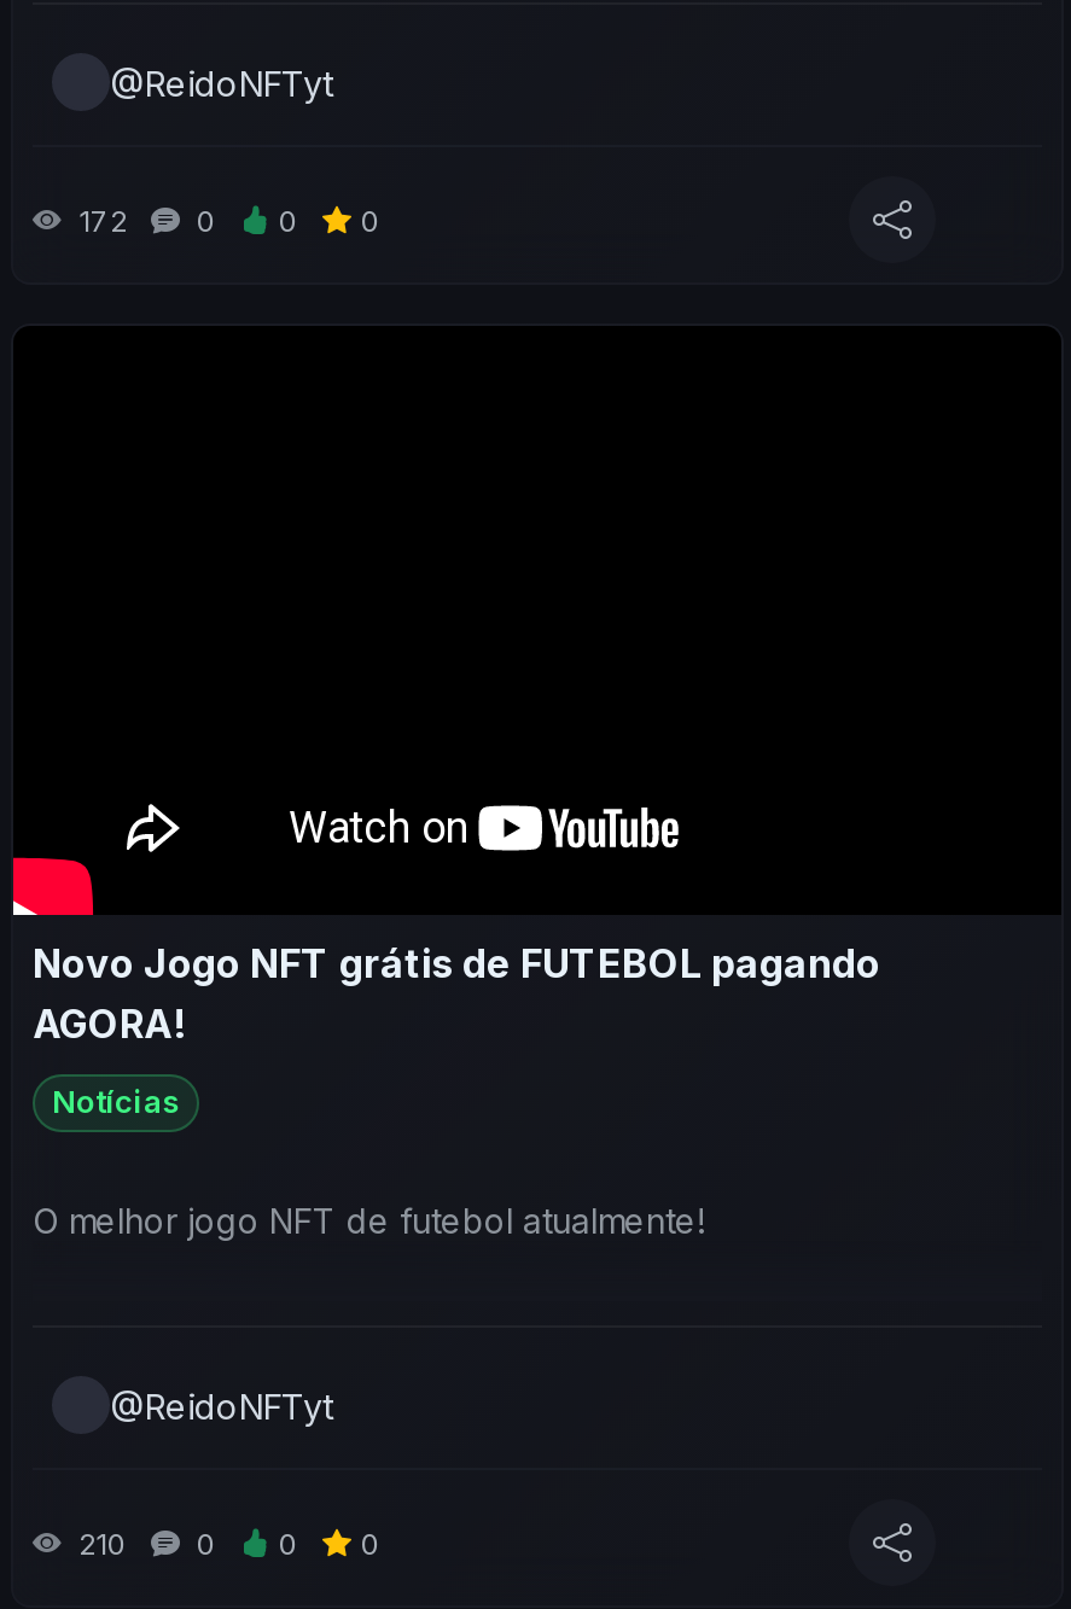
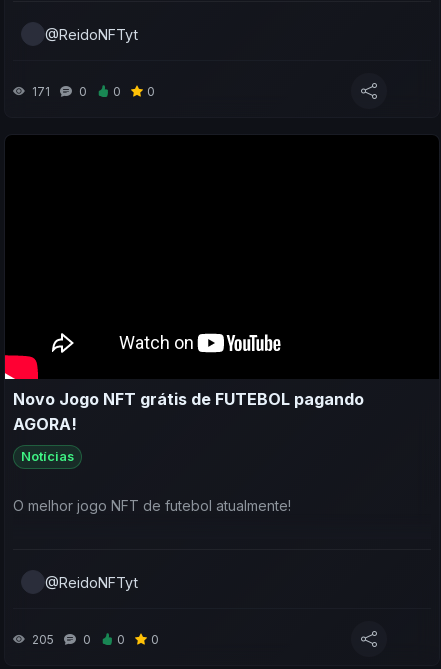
[71,202,380,238] 172 0 0 0 -> [29,84,155,99] 171 0 0 0
[71,1525,380,1561] 210 0 0 0 -> [29,632,159,647] 205 0 0 0

